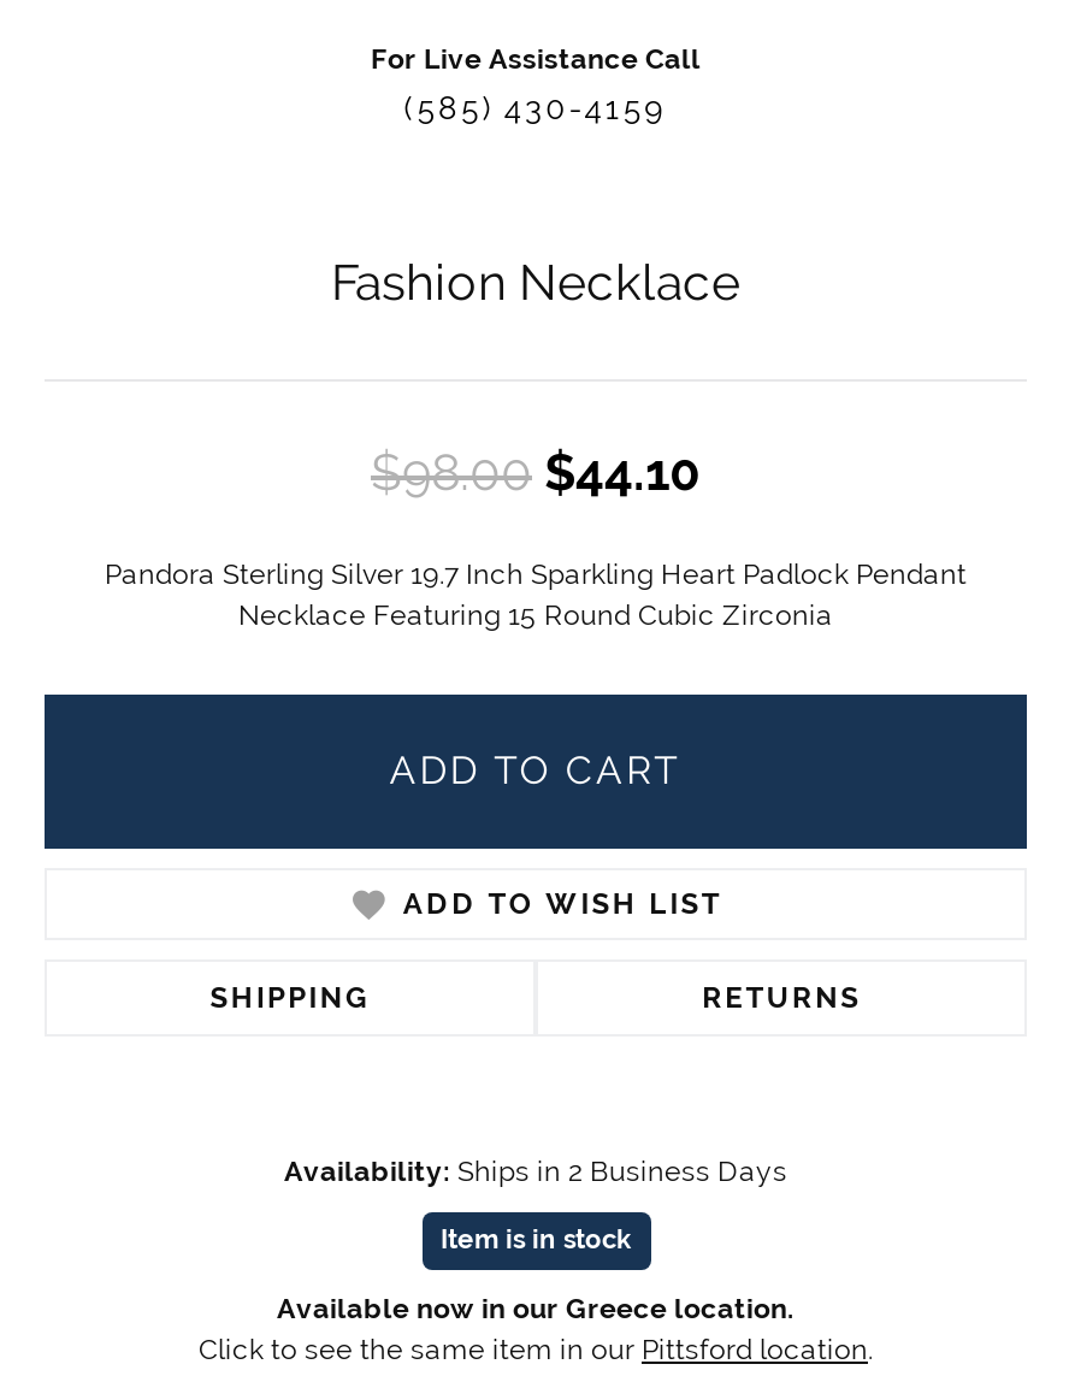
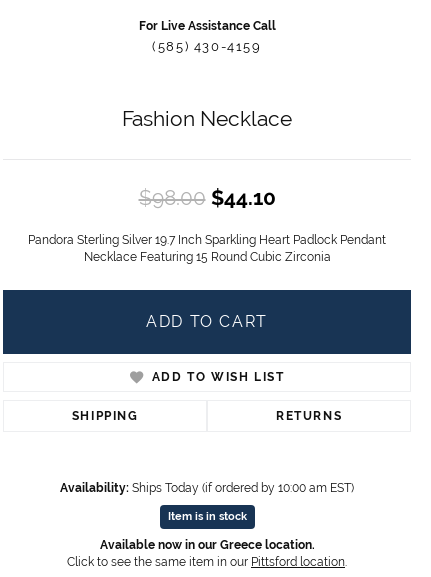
[284,1154,787,1187] Availability: Ships in 2 Business Days -> [60,481,354,495] Availability: Ships Today (if ordered by 10:00 am EST)

